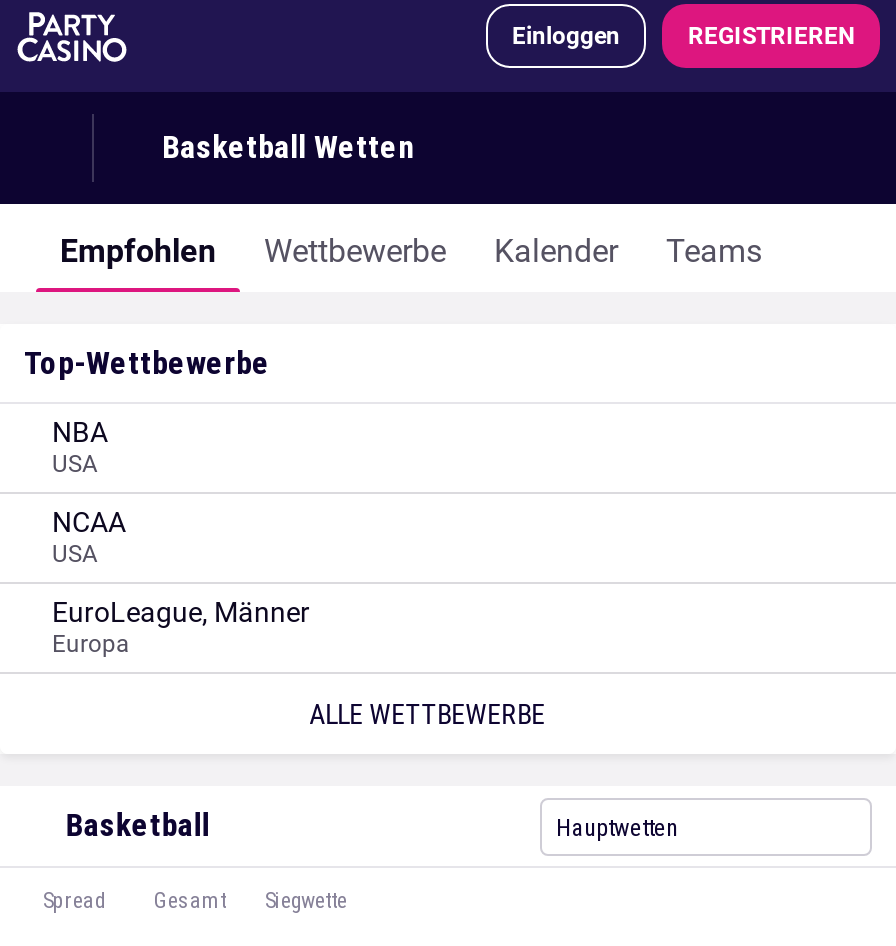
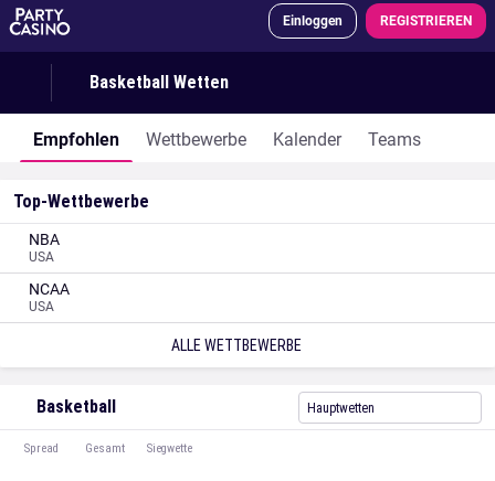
[52,596,310,658] EuroLeague, Männer | Europa -> none

